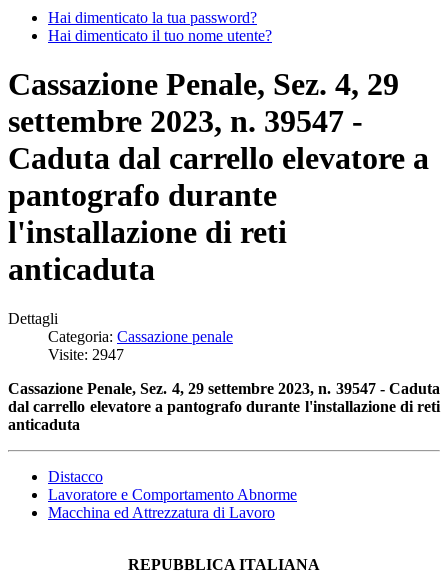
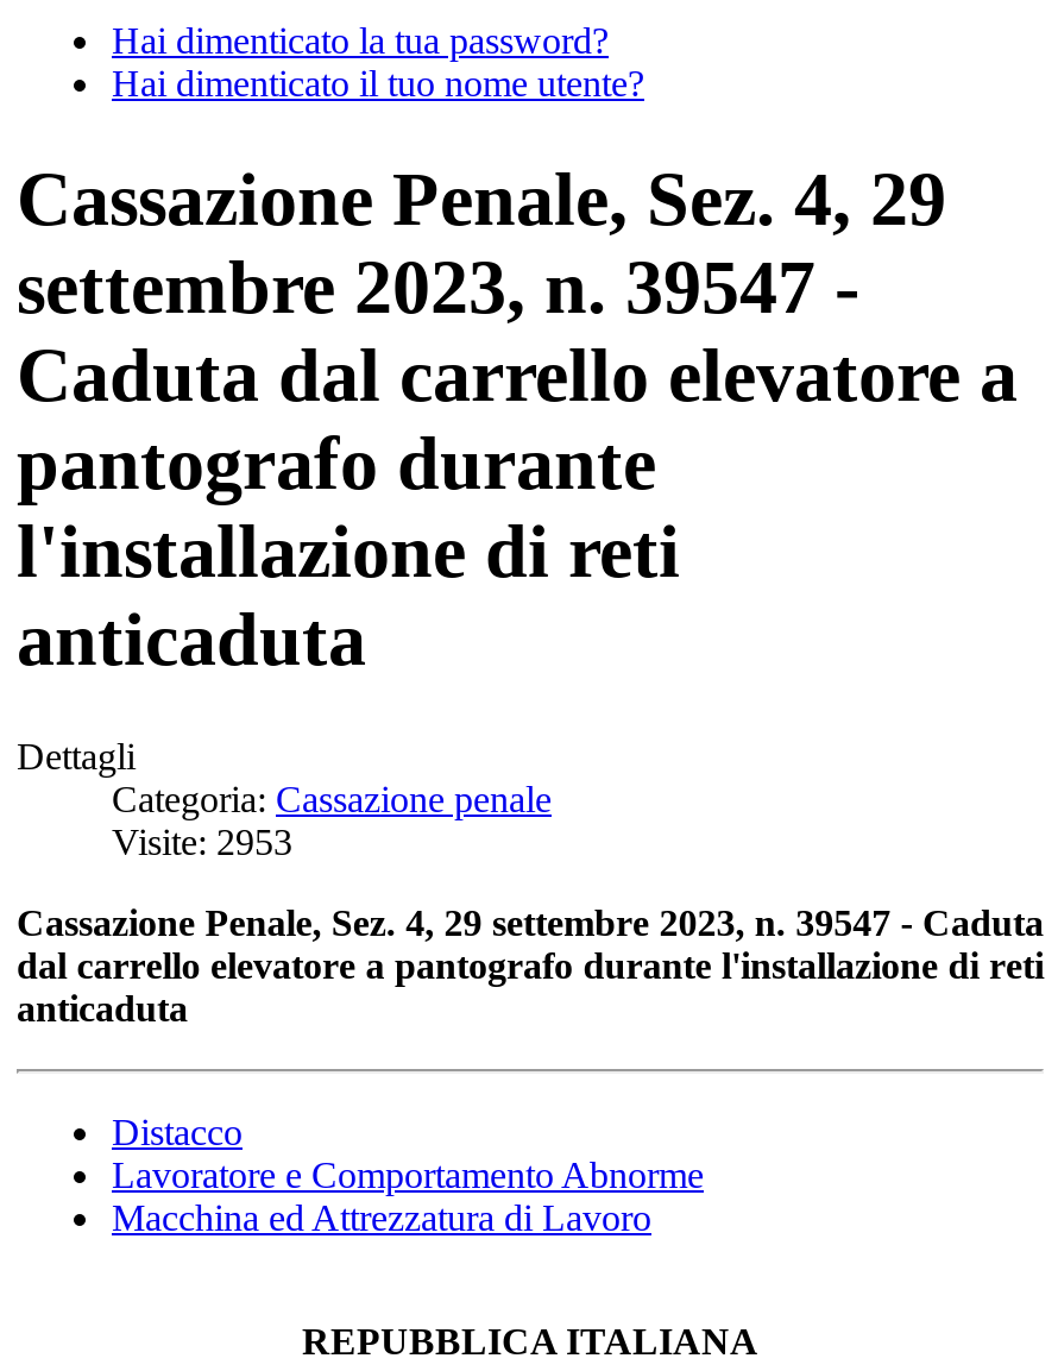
[48,346,124,363] Visite: 2947 -> [112,821,292,861] Visite: 2953

